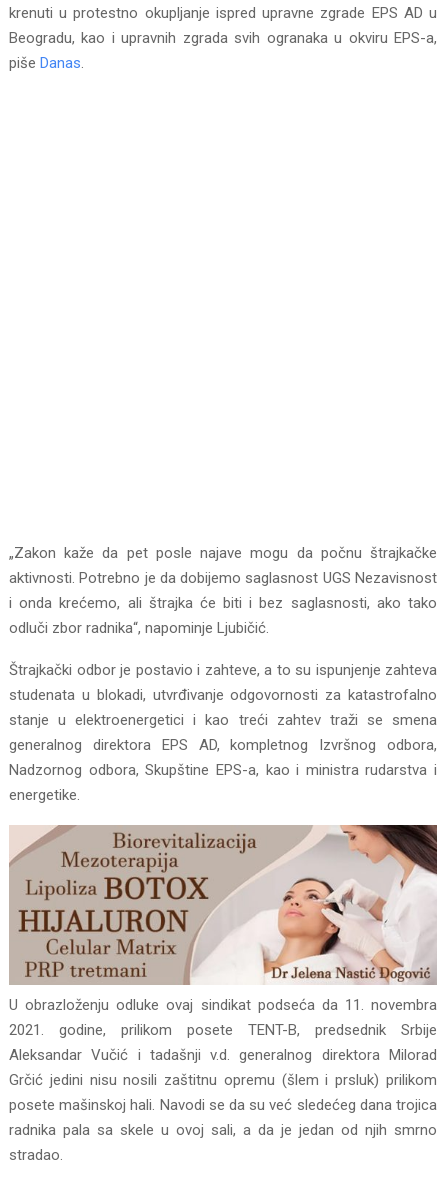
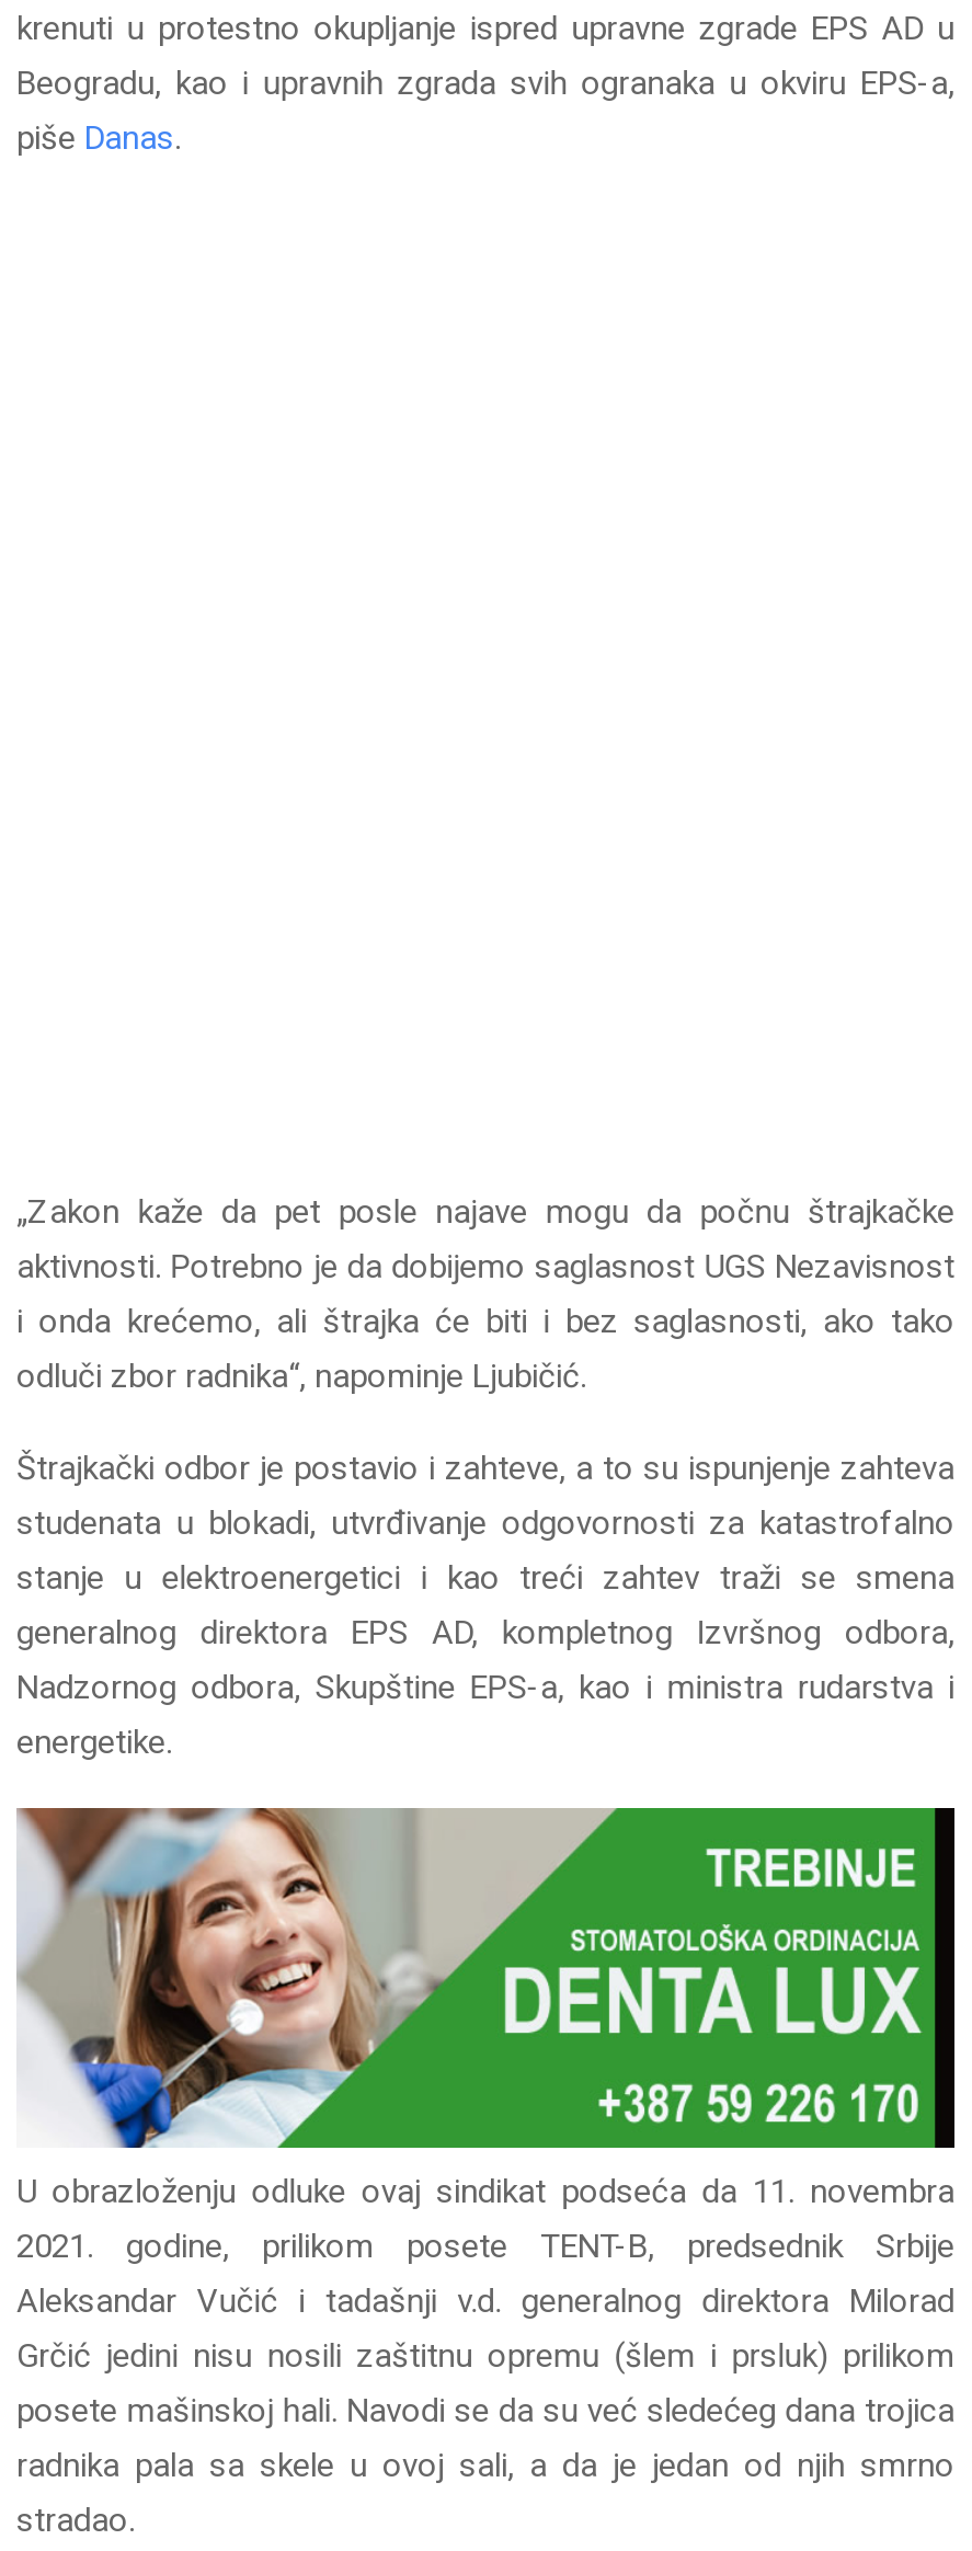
[9,824,438,986] [image] -> [16,1806,957,2152] [image]

